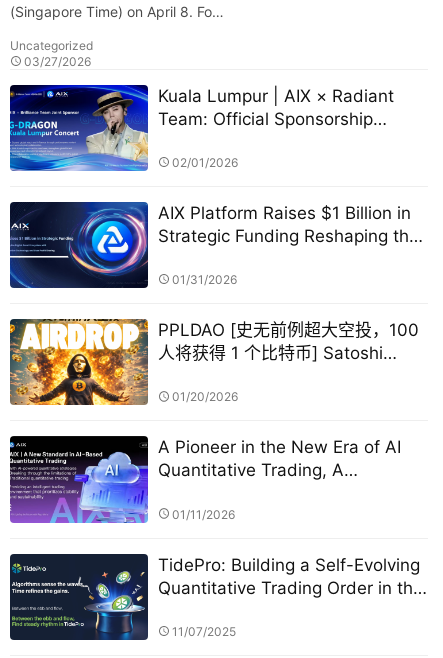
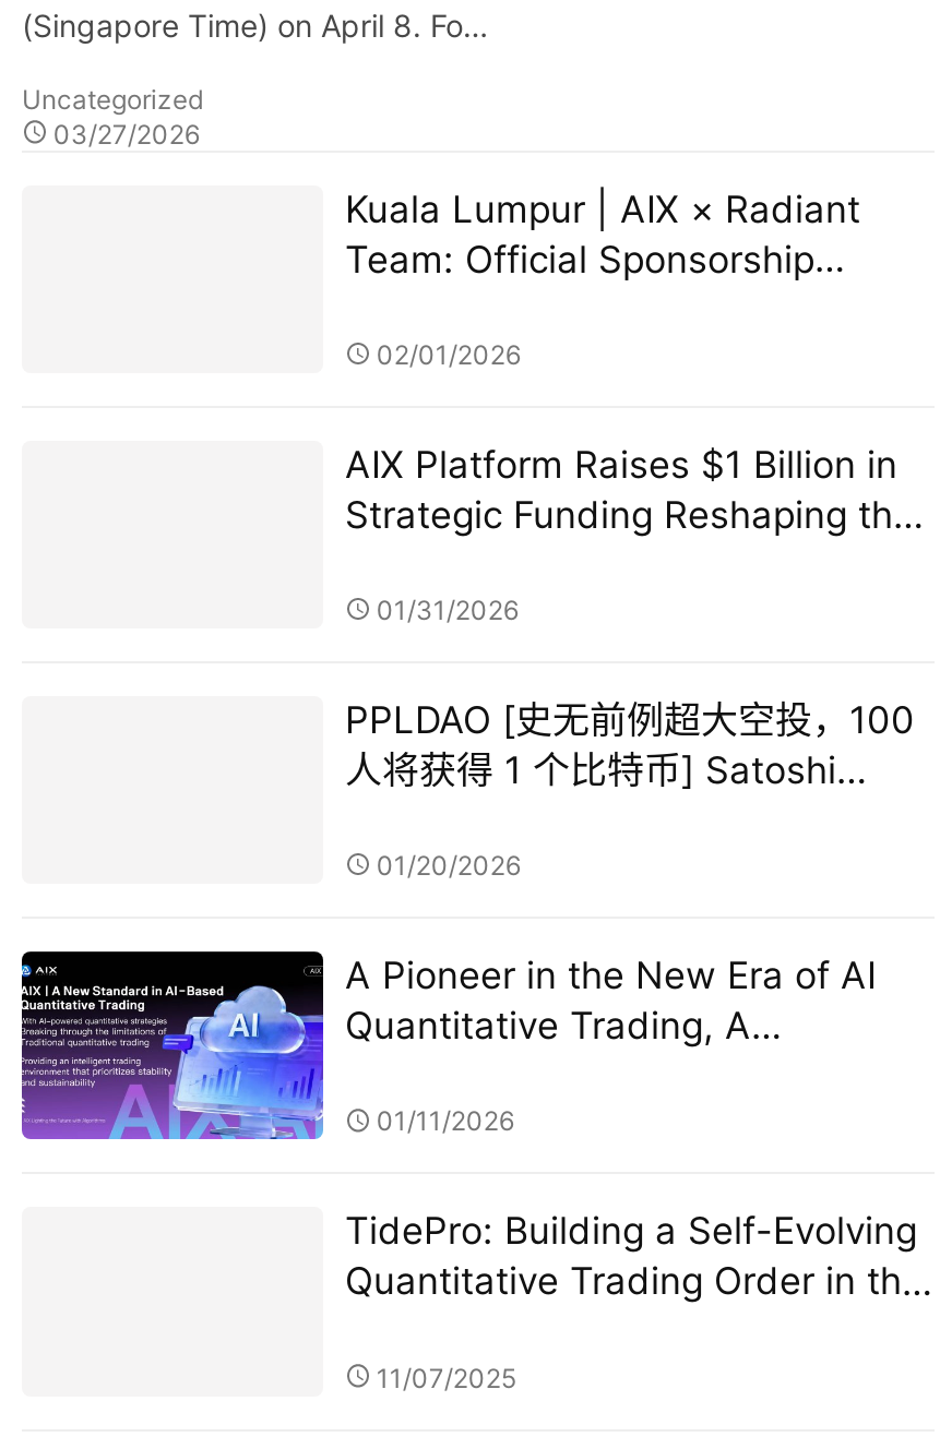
[9,84,149,172] [image] -> none
[9,201,149,289] [image] -> none
[9,318,149,406] [image] -> none
[9,553,149,641] [image] -> none

